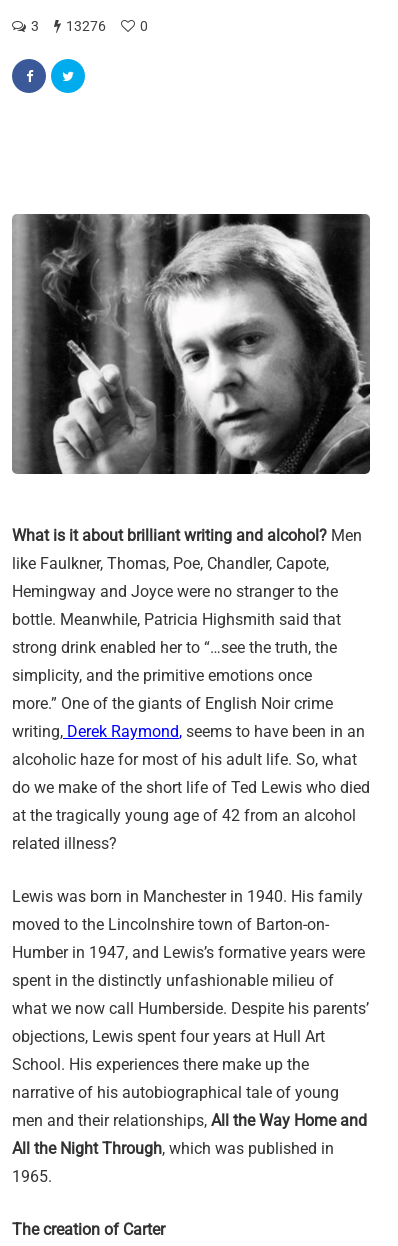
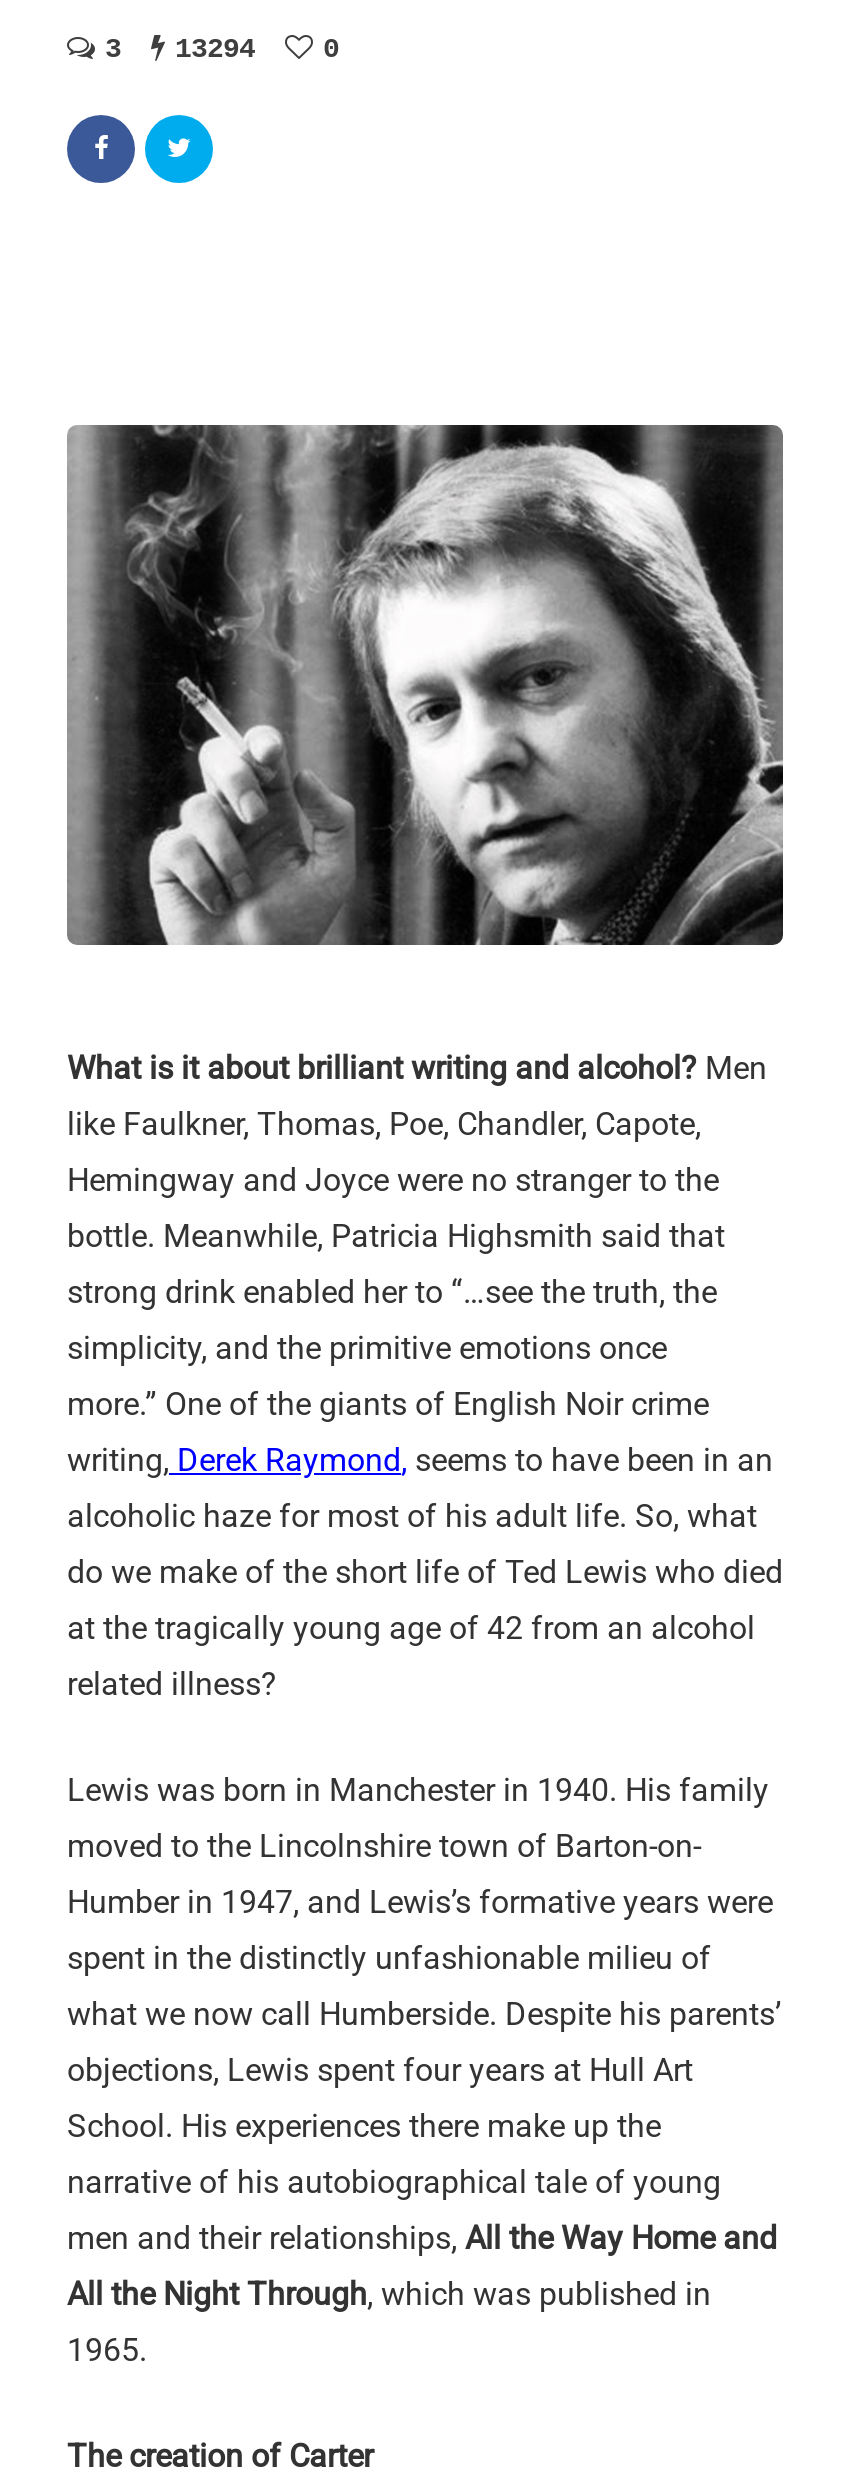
[31,18,106,34] 3 13276 -> [105,32,255,64] 3 13294

